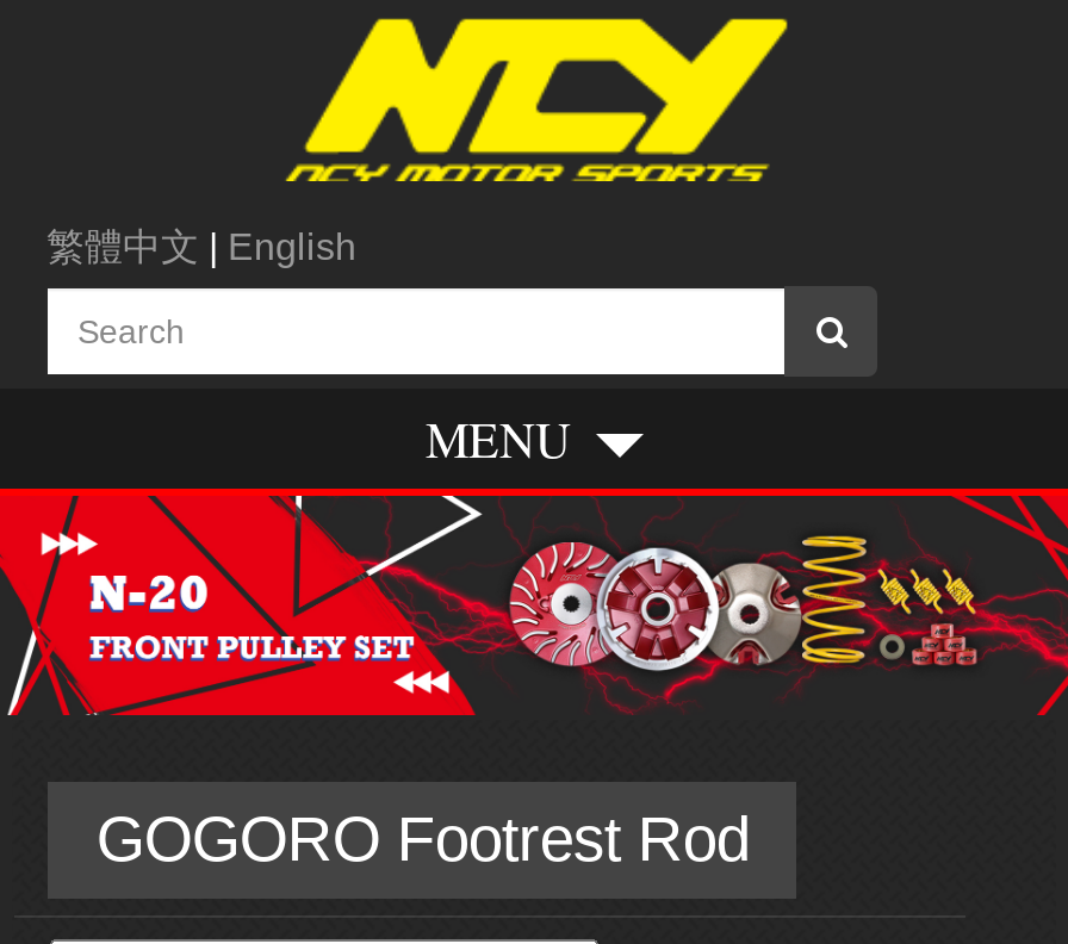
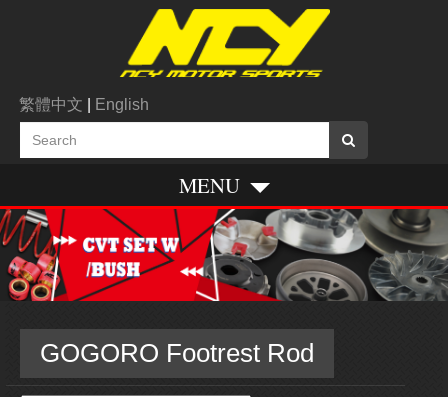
[7,493,1061,718] [image] -> [3,208,445,302] [image]

